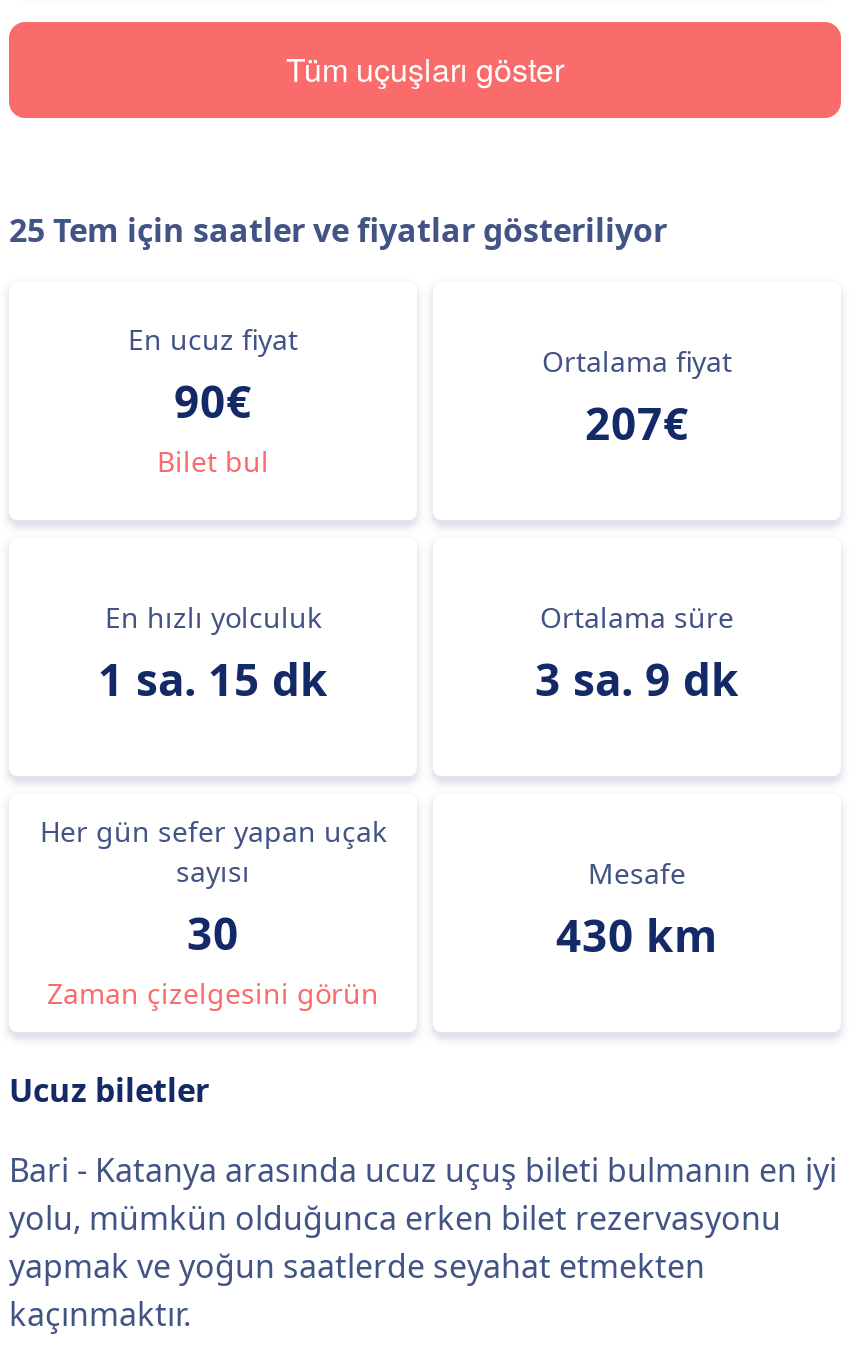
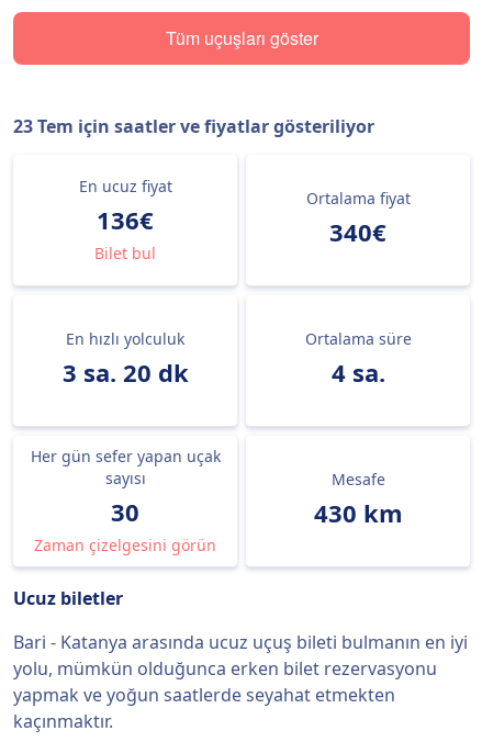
[9,208,667,252] 25 Tem için saatler ve fiyatlar gösteriliyor -> [13,114,374,138] 23 Tem için saatler ve fiyatlar gösteriliyor
[174,370,252,430] 90€ -> [97,203,154,236] 136€
[585,392,689,452] 207€ -> [329,215,386,248] 340€
[98,648,328,708] 1 sa. 15 dk -> [62,356,188,389] 3 sa. 20 dk
[535,648,739,708] 3 sa. 9 dk -> [331,356,385,389] 4 sa.

